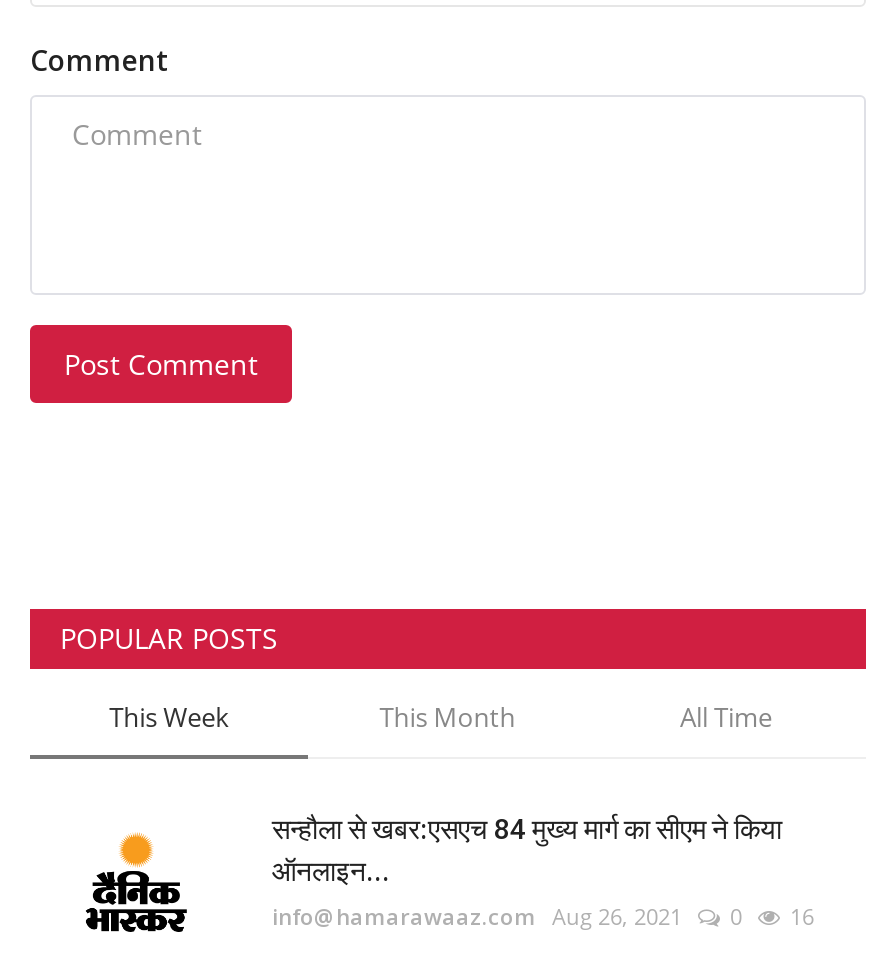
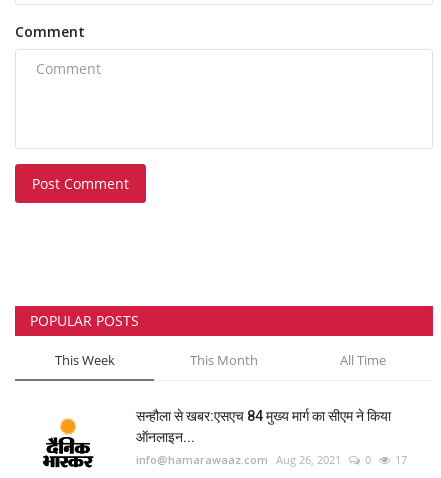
[272,901,814,931] info@hamarawaaz.com Aug 26, 2021 0 16 -> [136,452,407,467] info@hamarawaaz.com Aug 26, 2021 0 17

